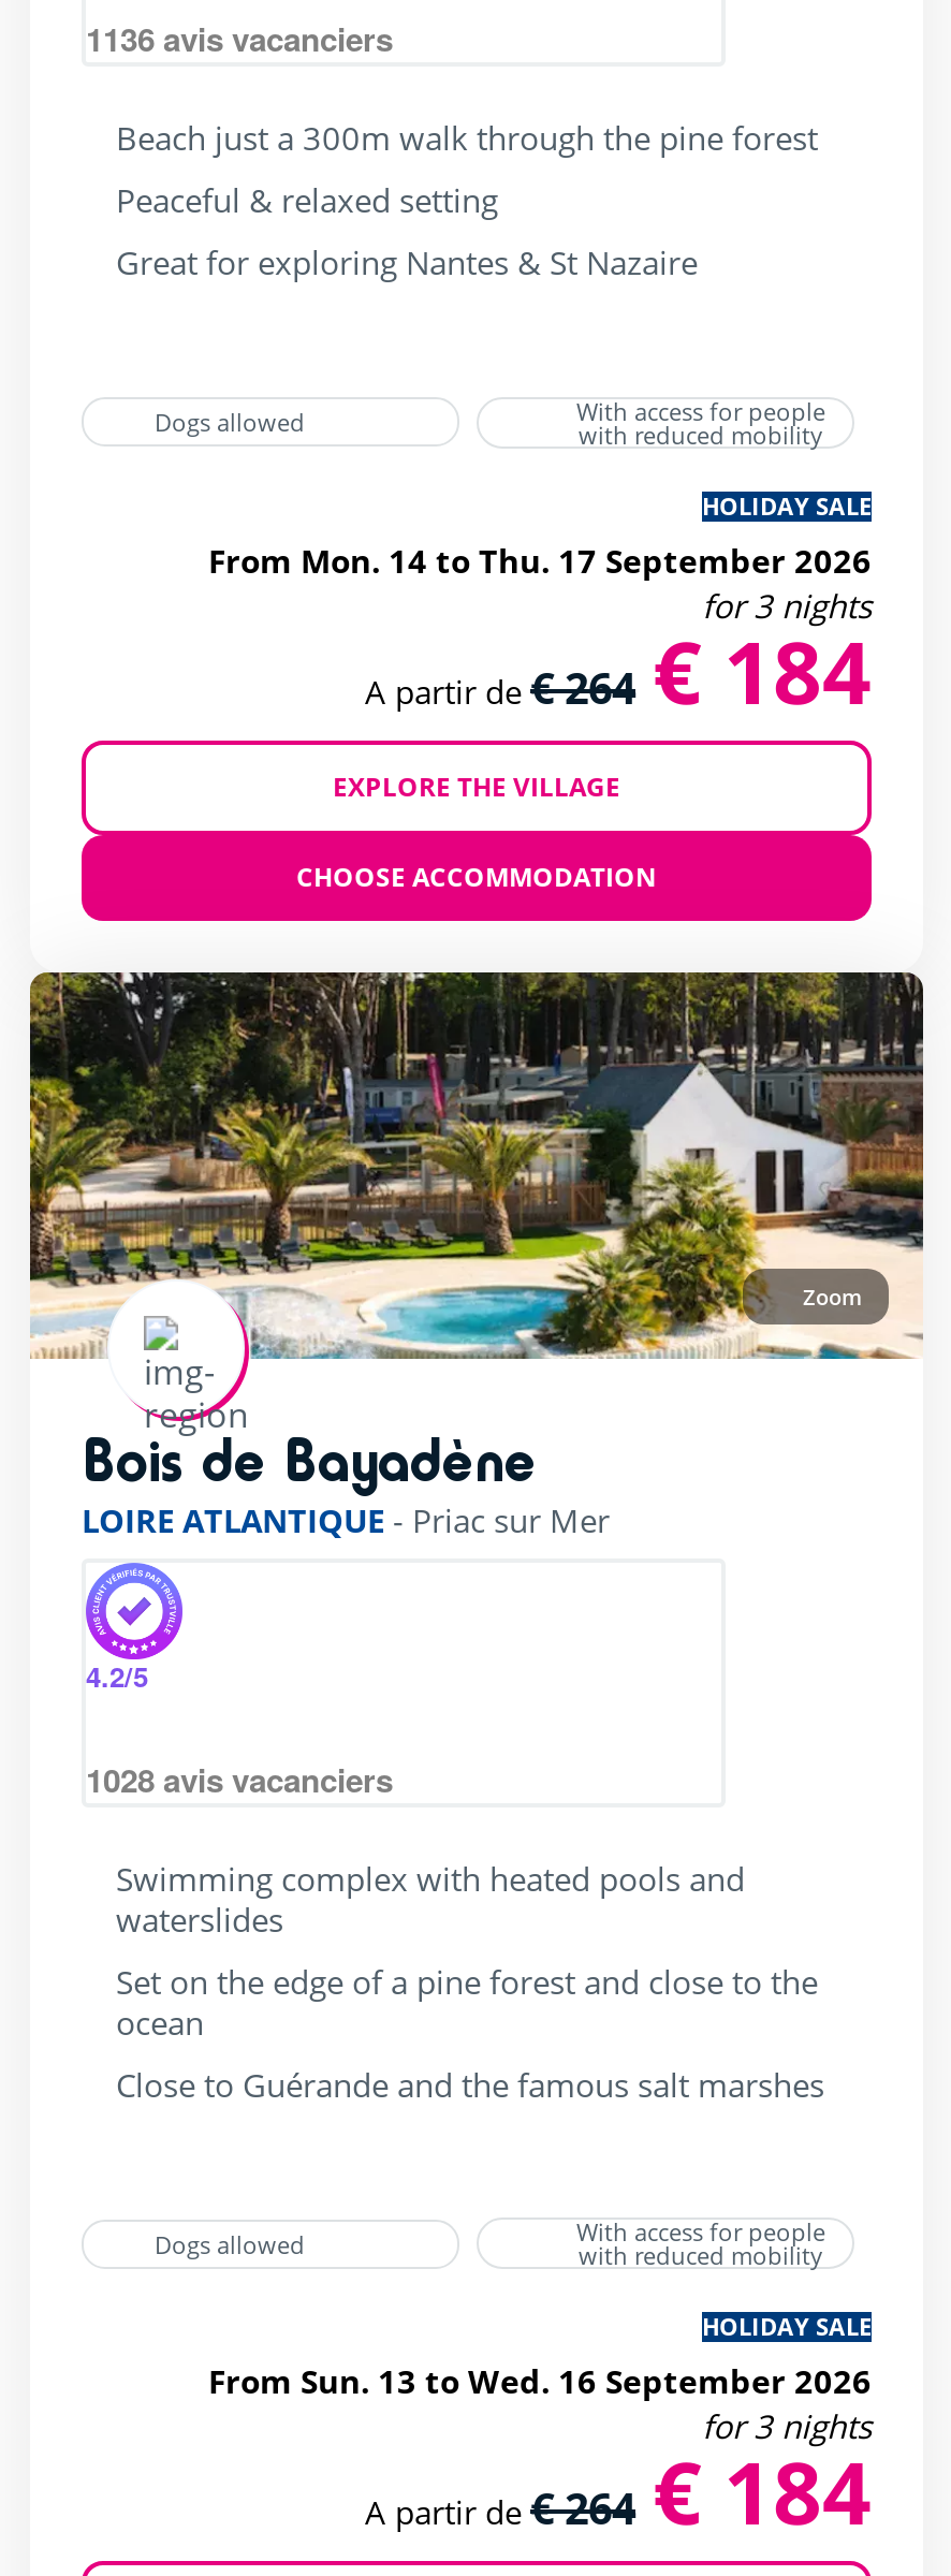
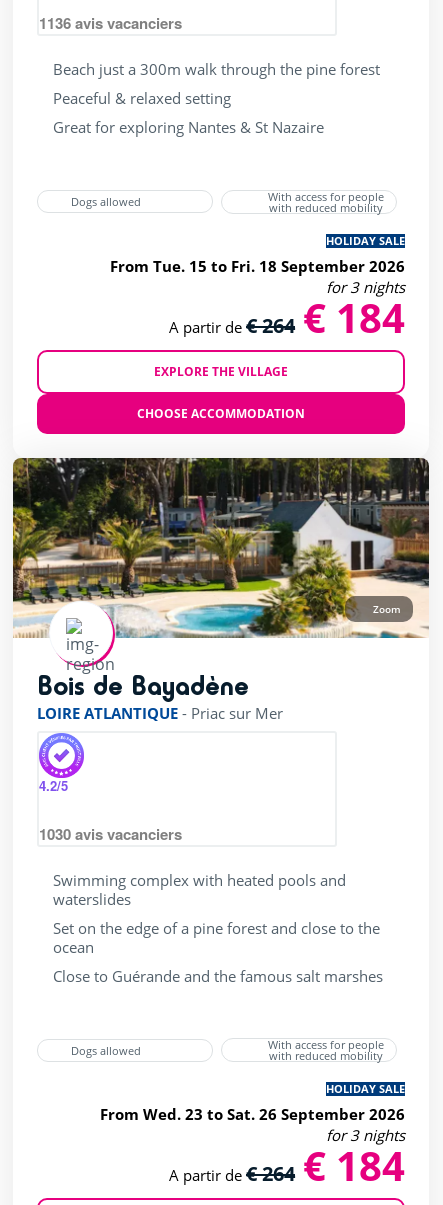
[208,538,872,581] From Mon. 14 to Thu. 17 September 2026 -> [110,255,405,275] From Tue. 15 to Fri. 18 September 2026
[86,1755,393,1802] 1028 avis vacanciers -> [39,822,182,844] 1030 avis vacanciers
[208,2359,872,2402] From Sun. 13 to Wed. 16 September 2026 -> [100,1104,405,1124] From Wed. 23 to Sat. 26 September 2026

